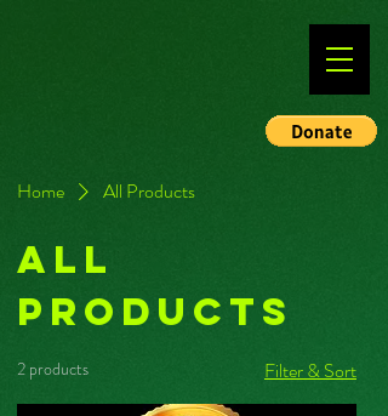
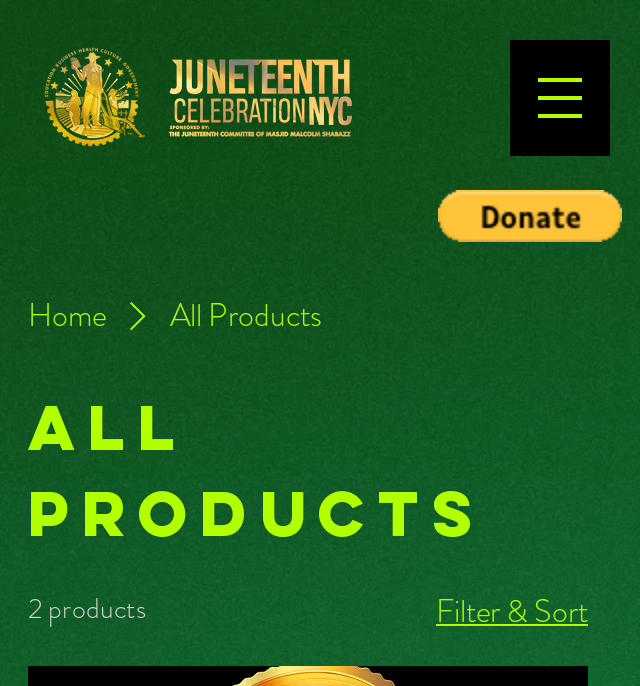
none -> [44,48,144,148] [image]
none -> [168,58,354,138] [image]

